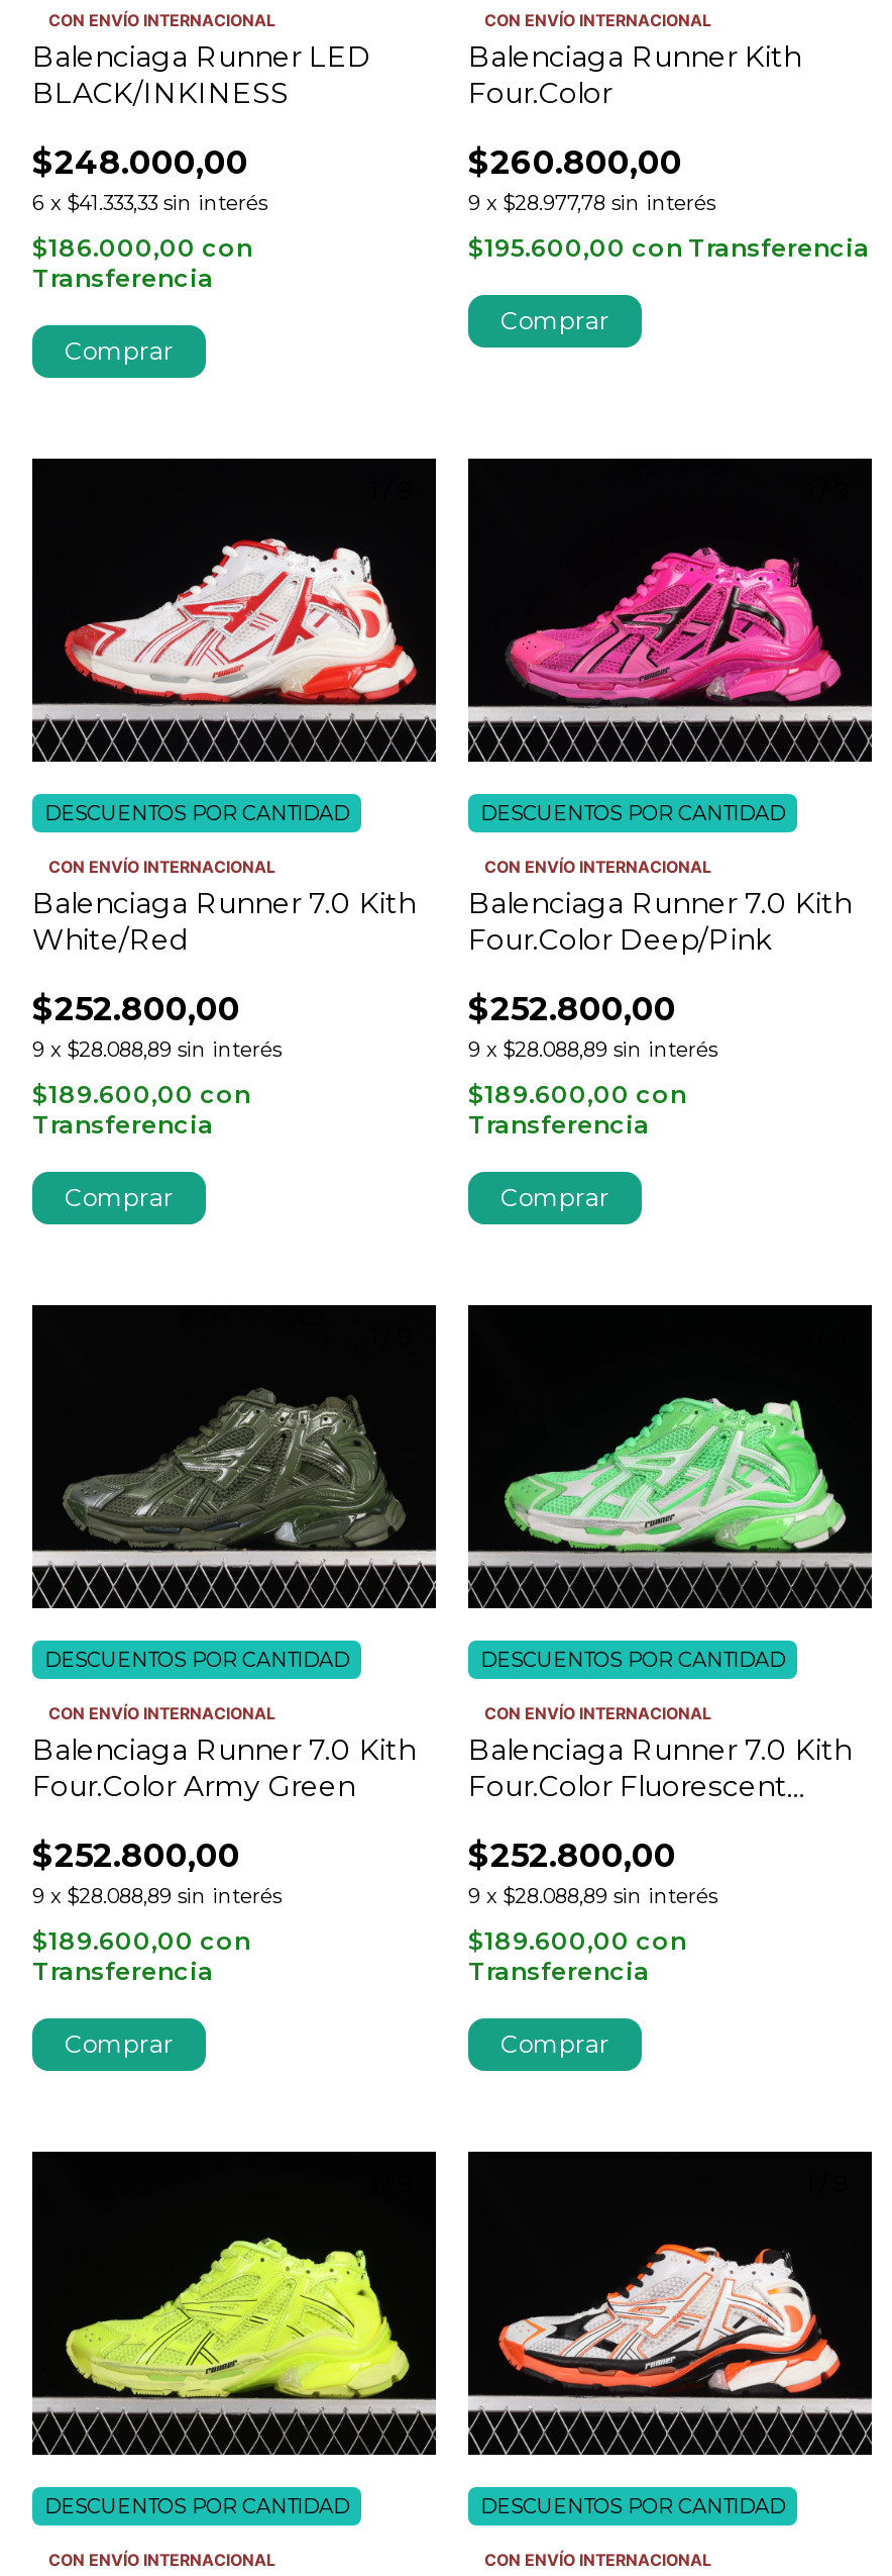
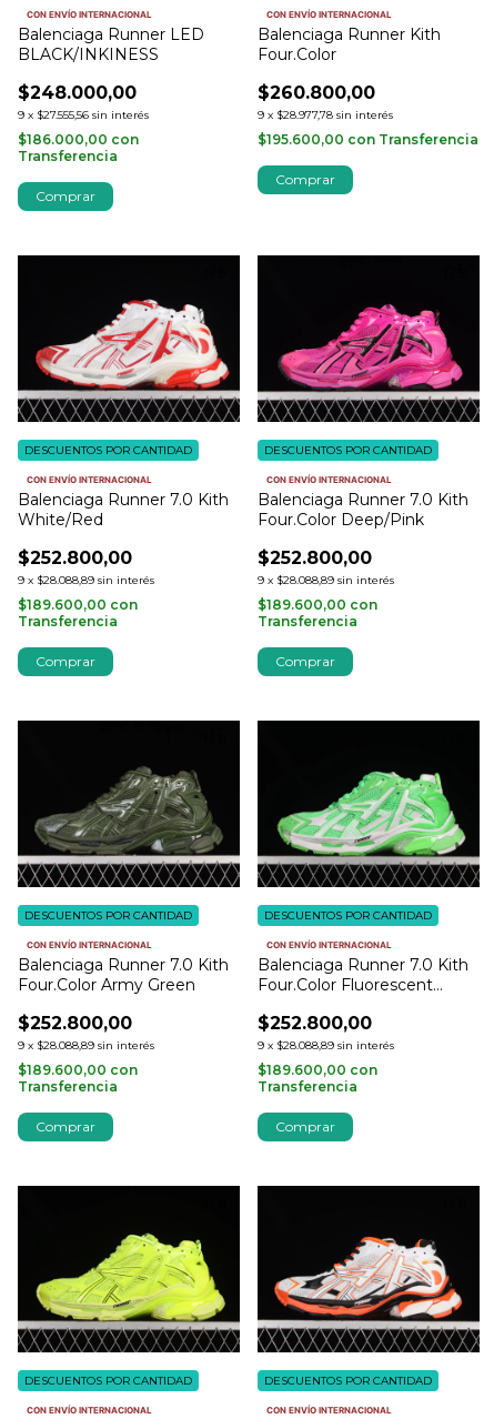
[32,191,266,217] 6 x $41.333,33 sin interés -> [18,108,149,122] 9 x $27.555,56 sin interés

